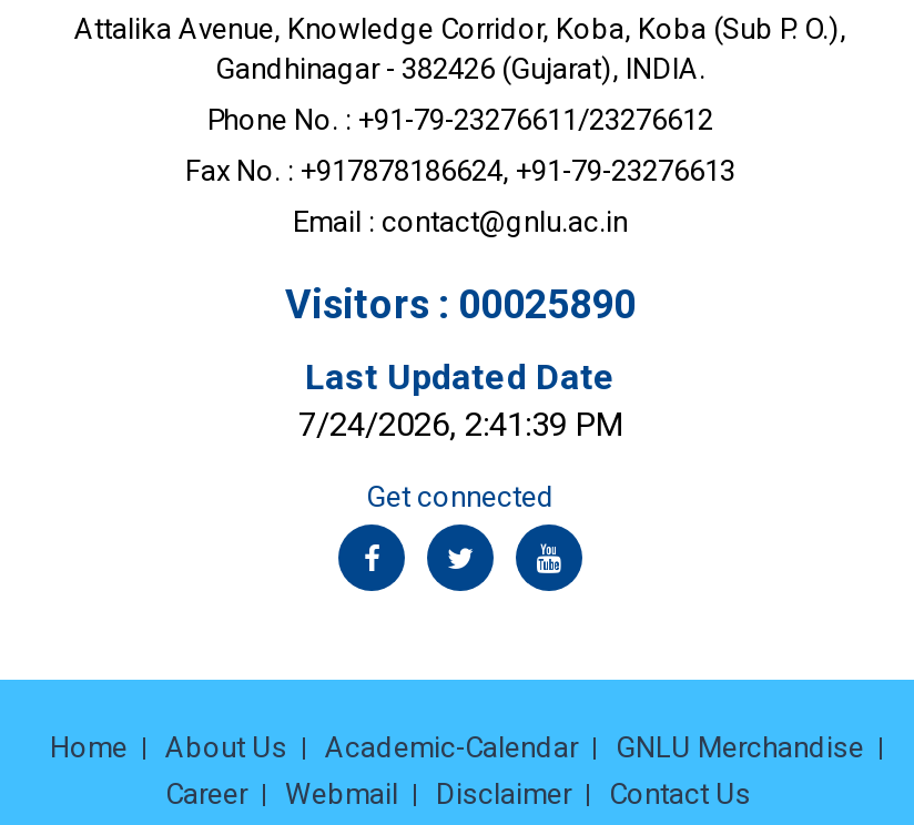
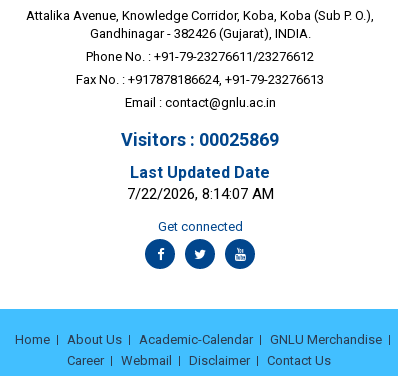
[285,280,636,326] Visitors : 00025890 -> [121,129,279,150] Visitors : 00025869
[298,404,622,444] 7/24/2026, 2:41:39 PM -> [126,185,273,203] 7/22/2026, 8:14:07 AM

